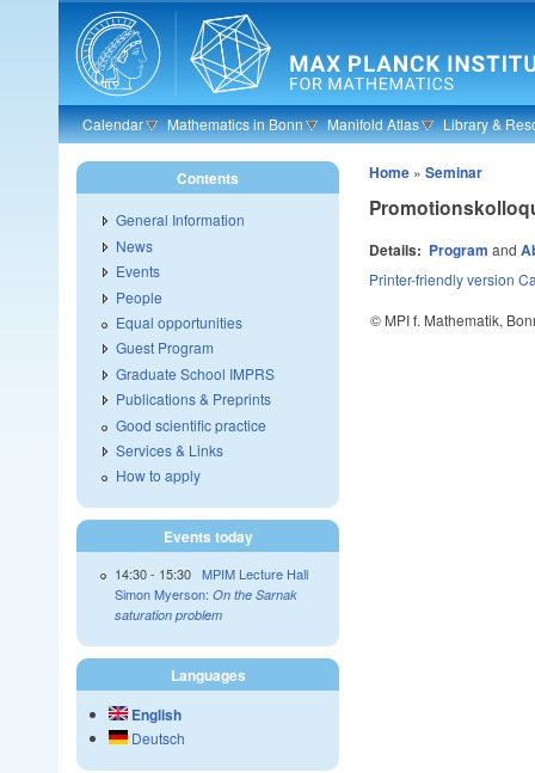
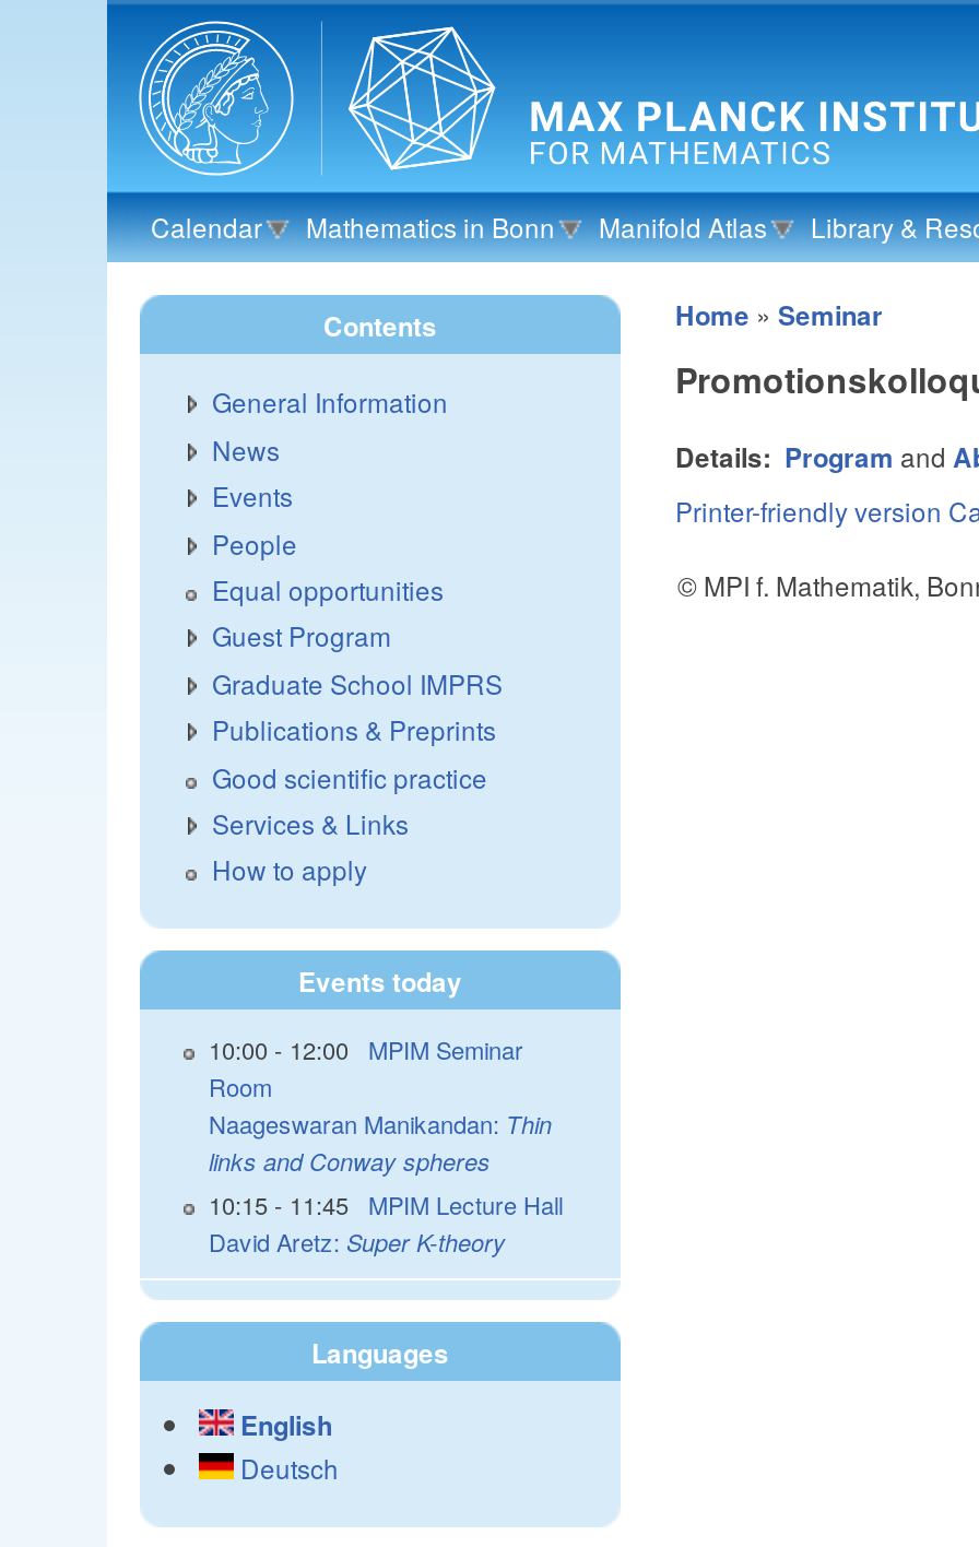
[114,564,308,624] 14:30 - 15:30 MPIM Lecture Hall | Simon Myerson: On the Sarnak | saturation problem -> [209,1032,563,1259] 10:00 - 12:00 MPIM Seminar | Room | Naageswaran Manikandan: Thin | links and Conway spheres | 10:15 - 11:45 MPIM Lecture Hall | David Aretz: Super K-theory

